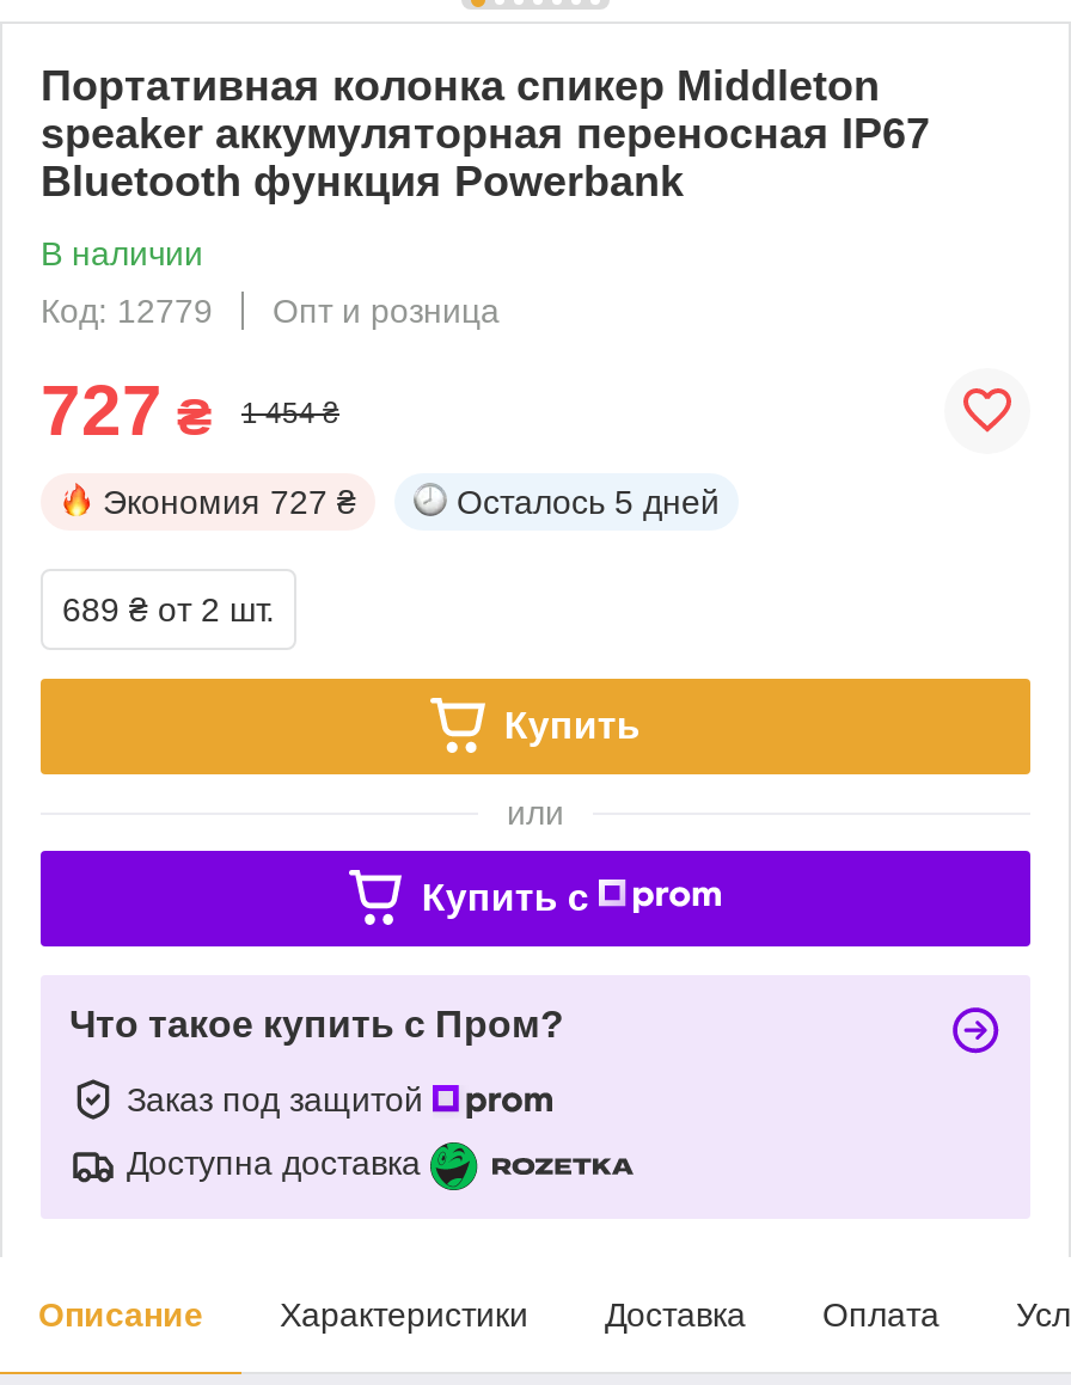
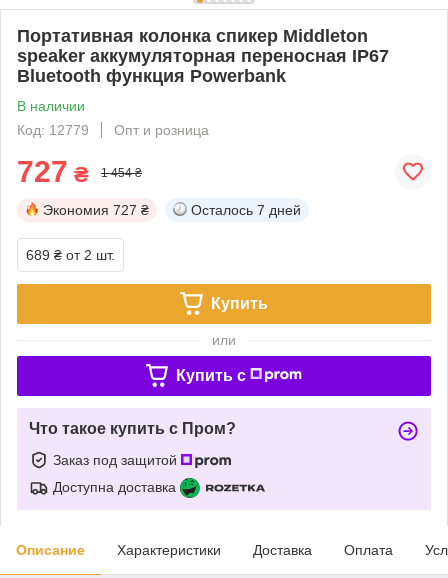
[457,482,720,521] Осталось 5 дней -> [191,202,301,218] Осталось 7 дней

